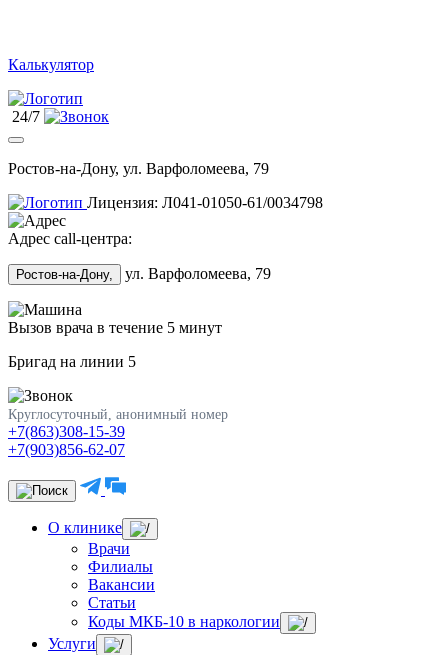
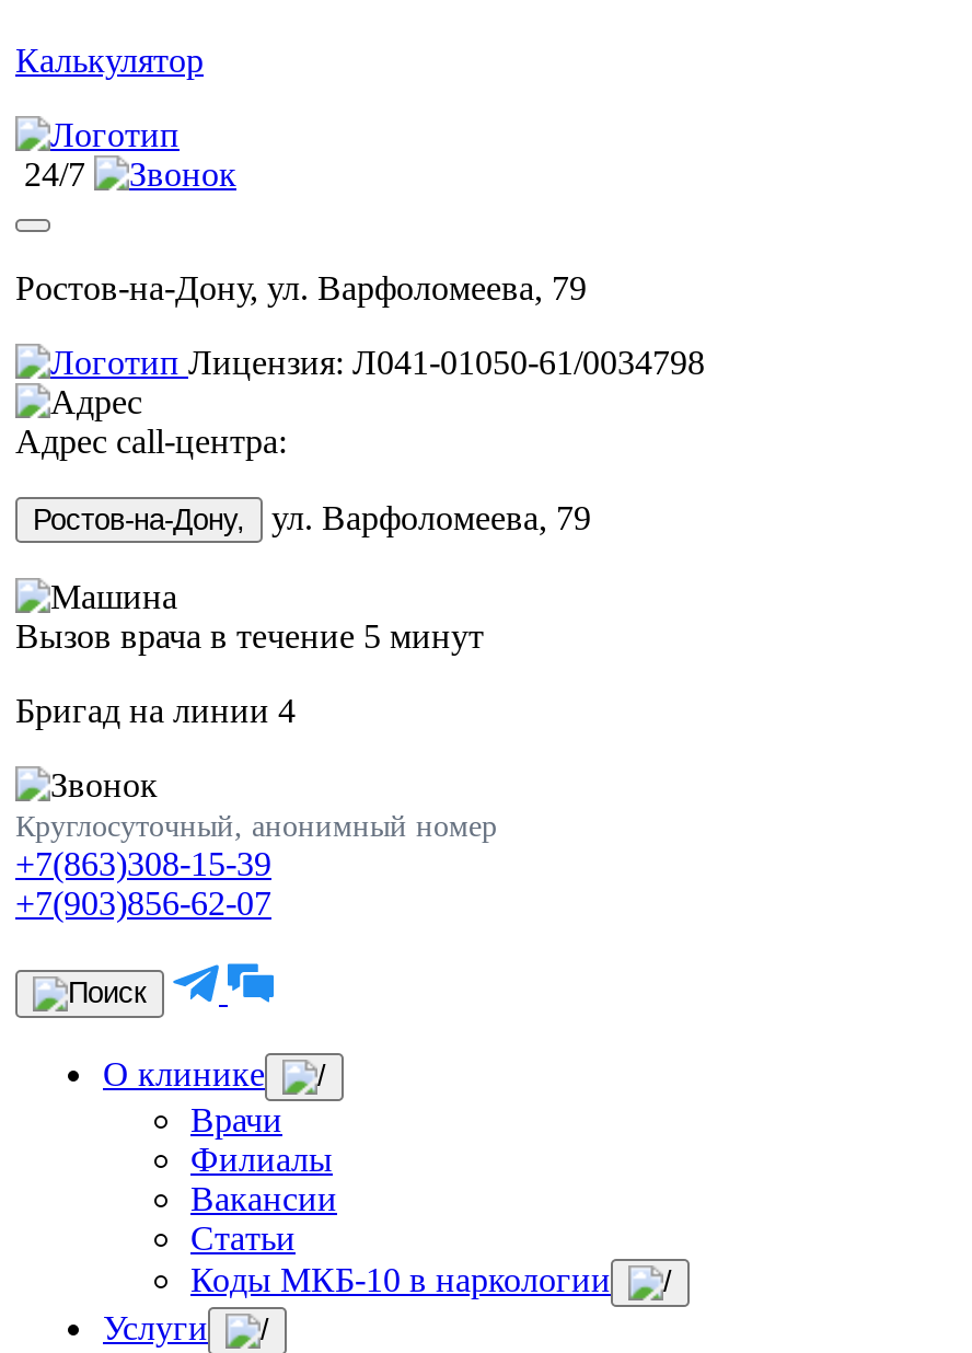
[8,353,136,370] Бригад на линии 5 -> [15,692,296,729] Бригад на линии 4

